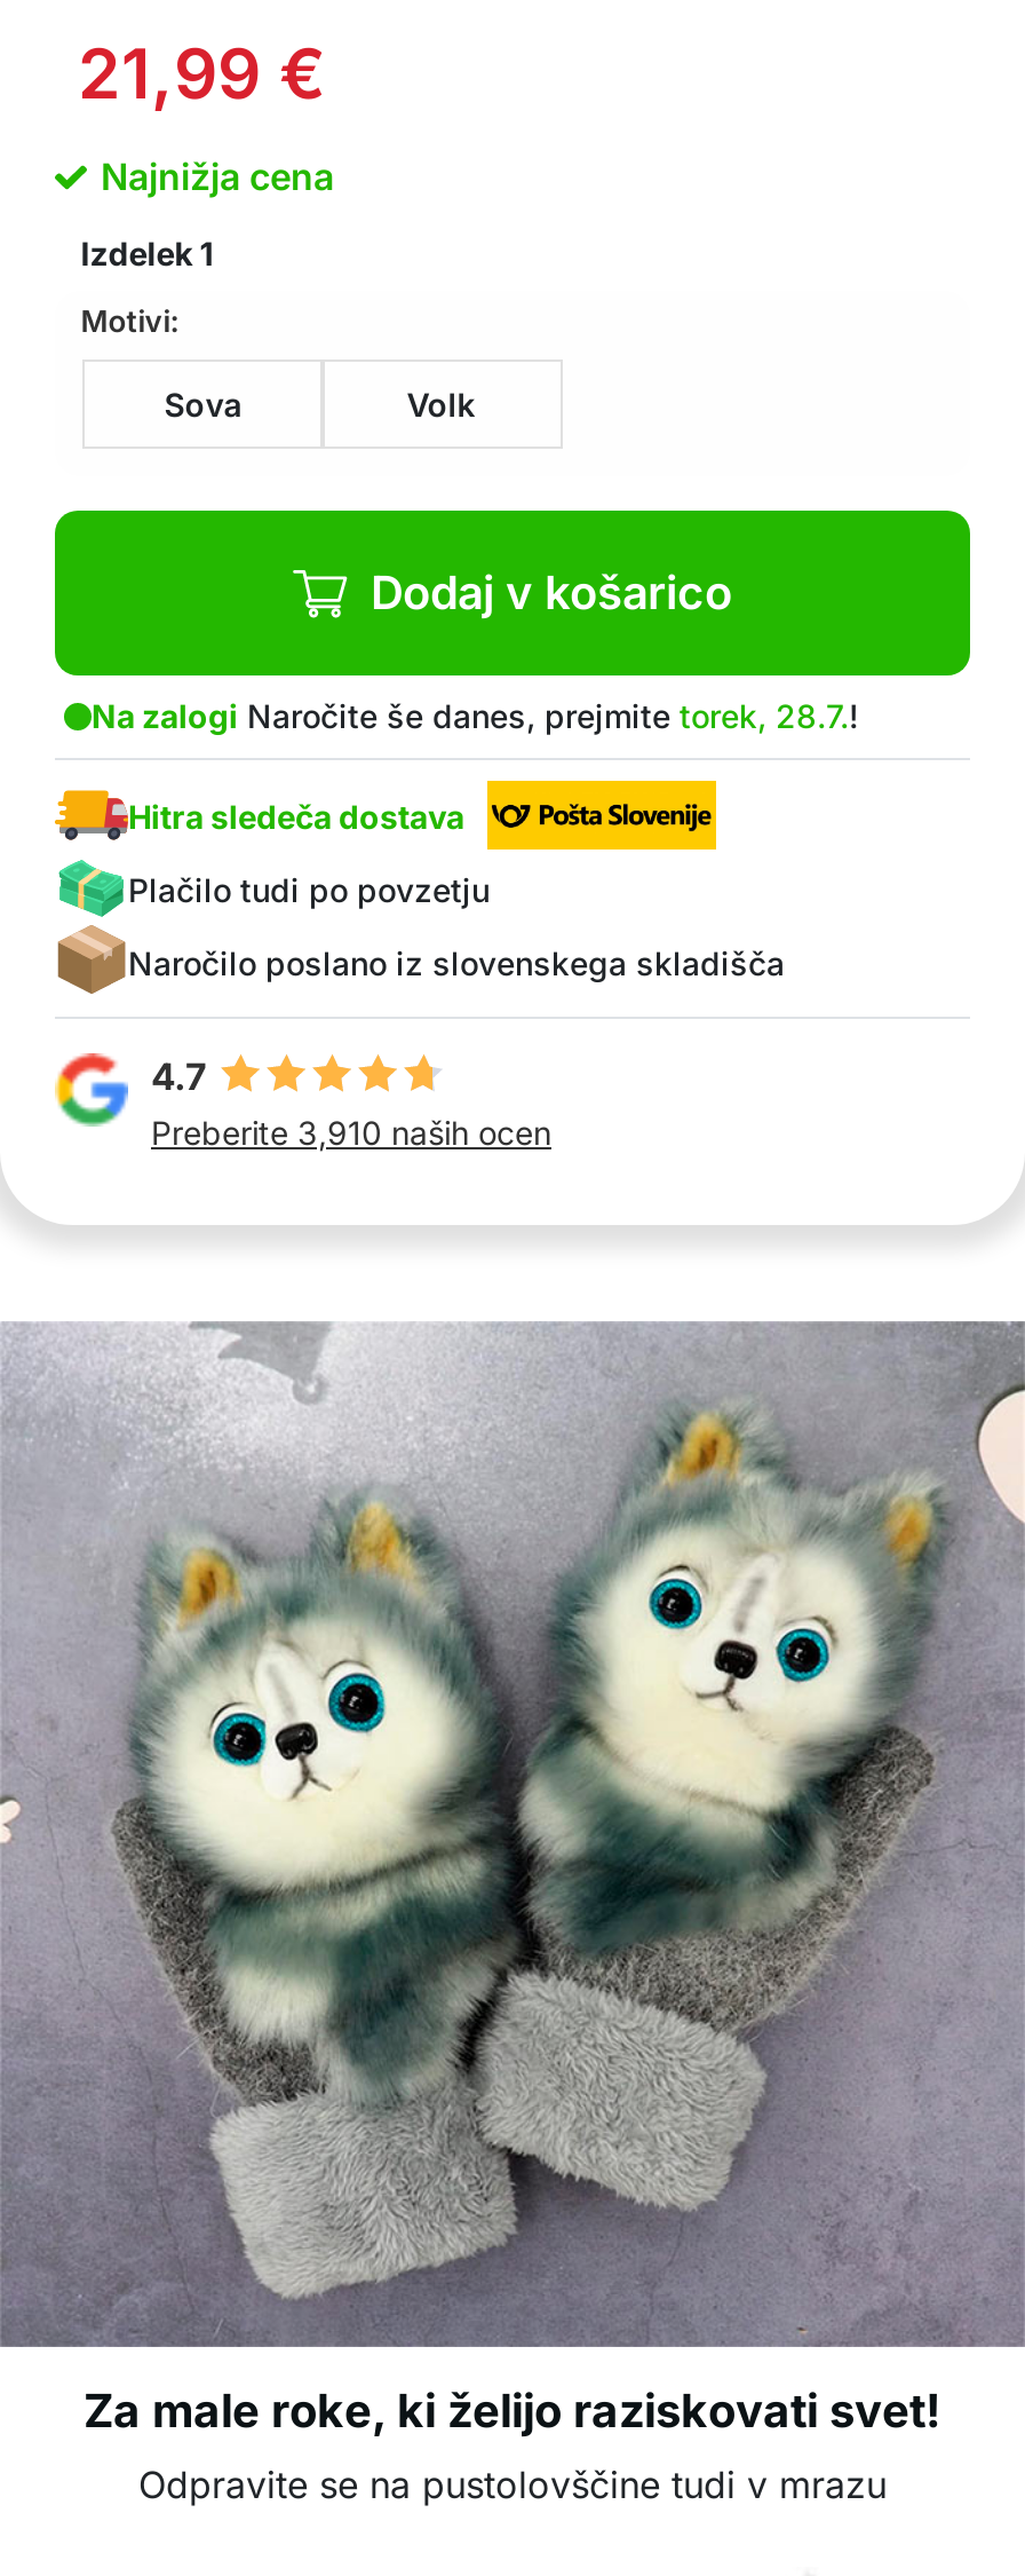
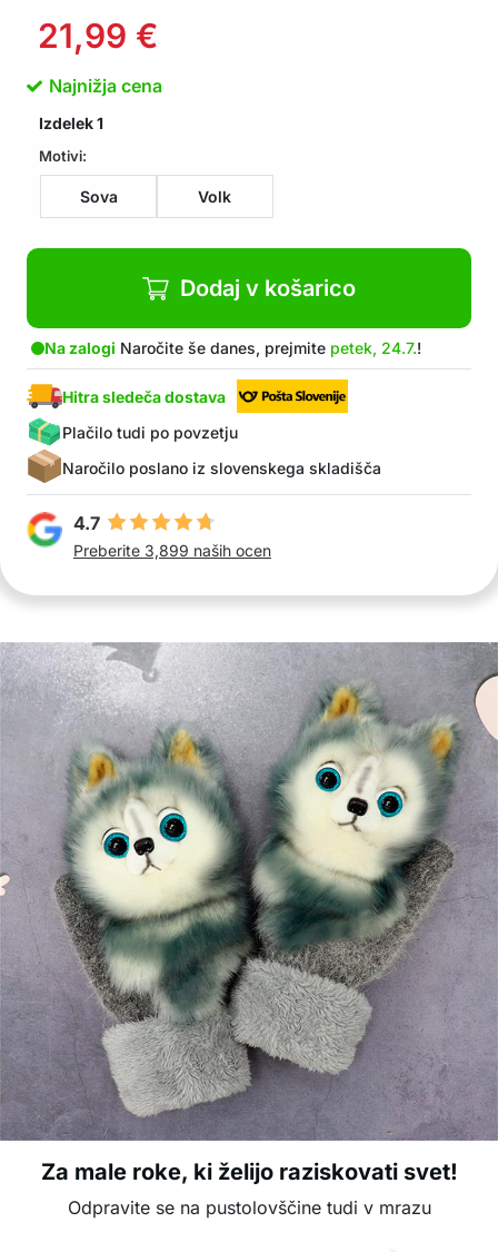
[92,696,858,735] Na zalogi Naročite še danes, prejmite torek, 28.7.! -> [44,338,421,357] Na zalogi Naročite še danes, prejmite petek, 24.7.!
[151,1113,551,1152] Preberite 3,910 naših ocen -> [73,541,271,560] Preberite 3,899 naših ocen

